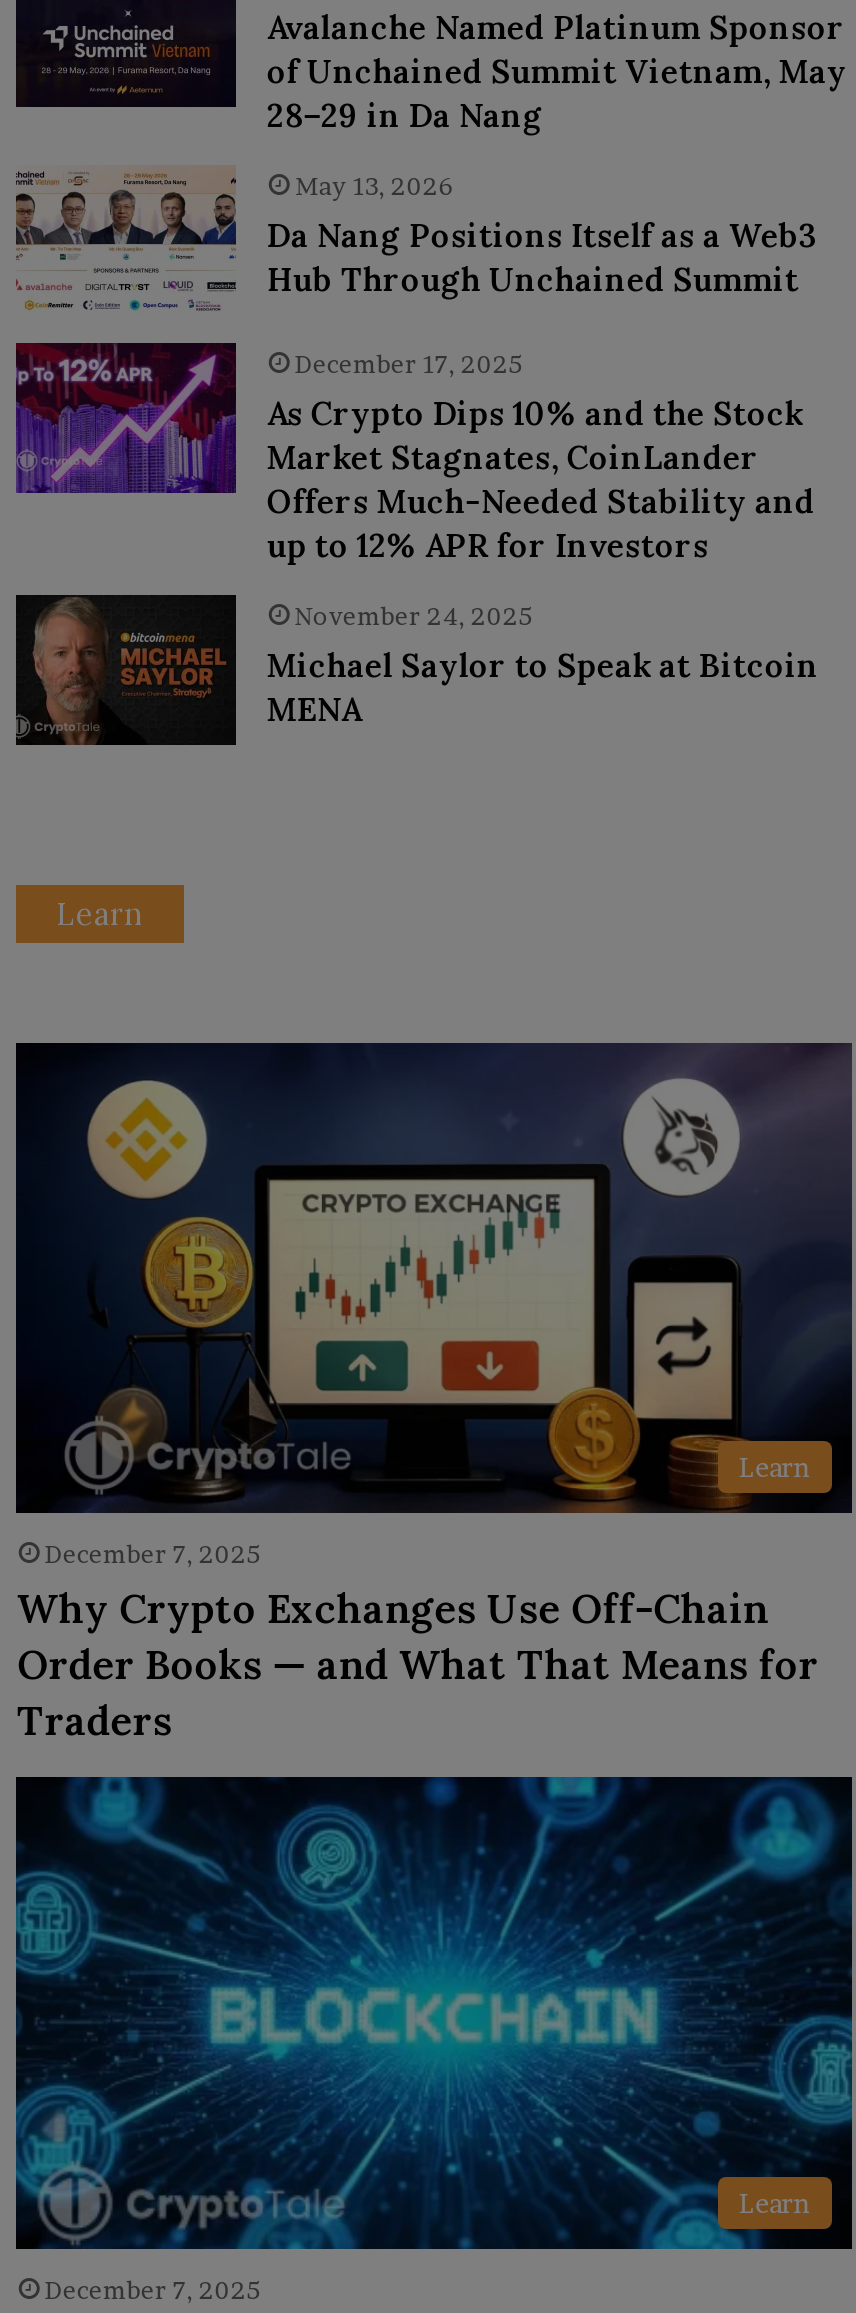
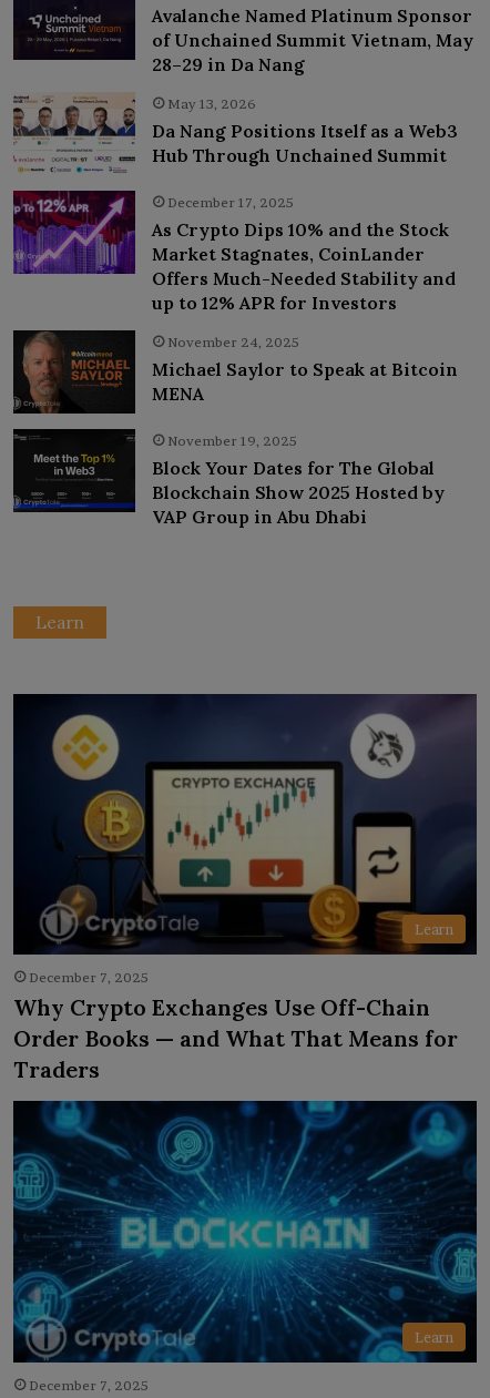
none -> [12,428,445,527] [image] | November 19, 2025 | Block Your Dates for The Global | Blockchain Show 2025 Hosted by | VAP Group in Abu Dhabi

